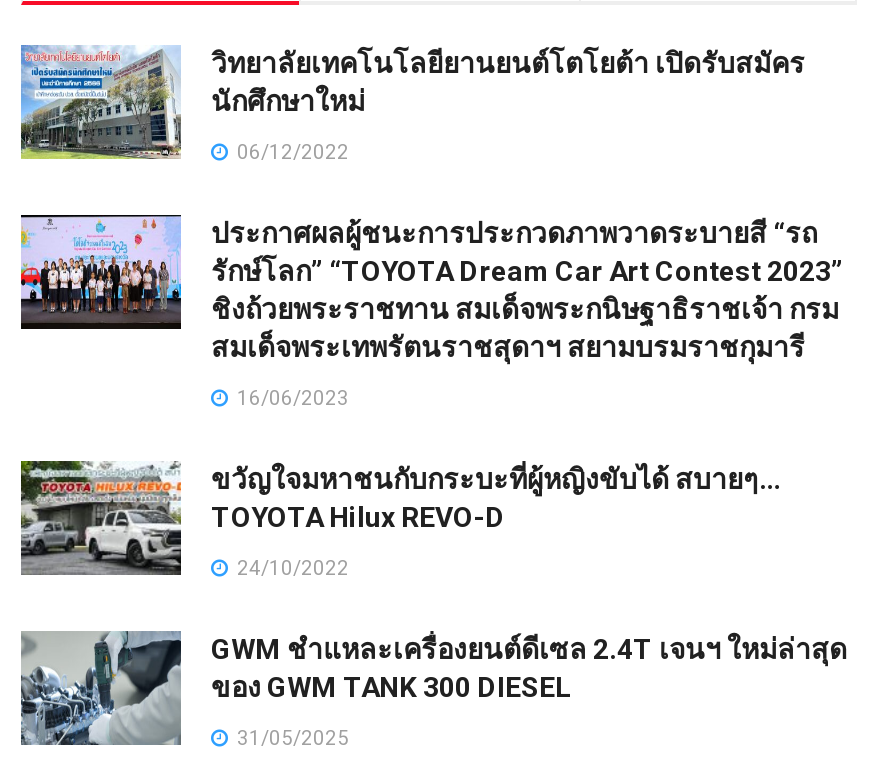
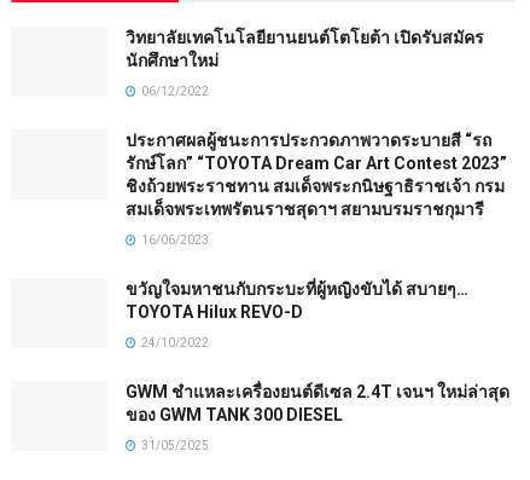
[19,44,183,160] [image] -> none
[19,212,183,332] [image] -> none
[19,458,183,578] [image] -> none
[19,630,183,748] [image] -> none

